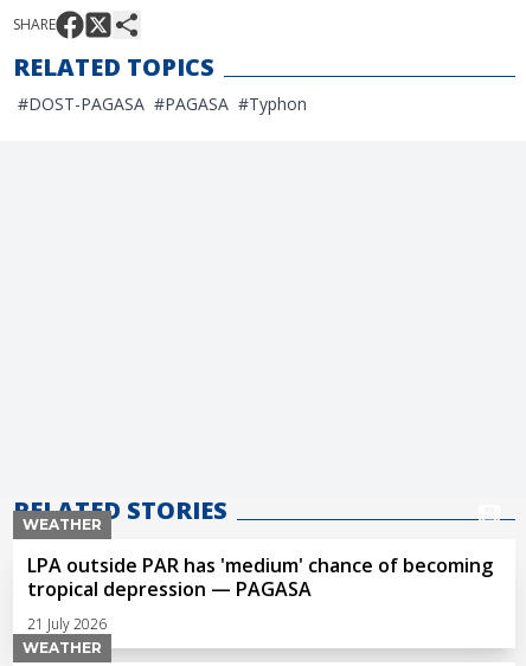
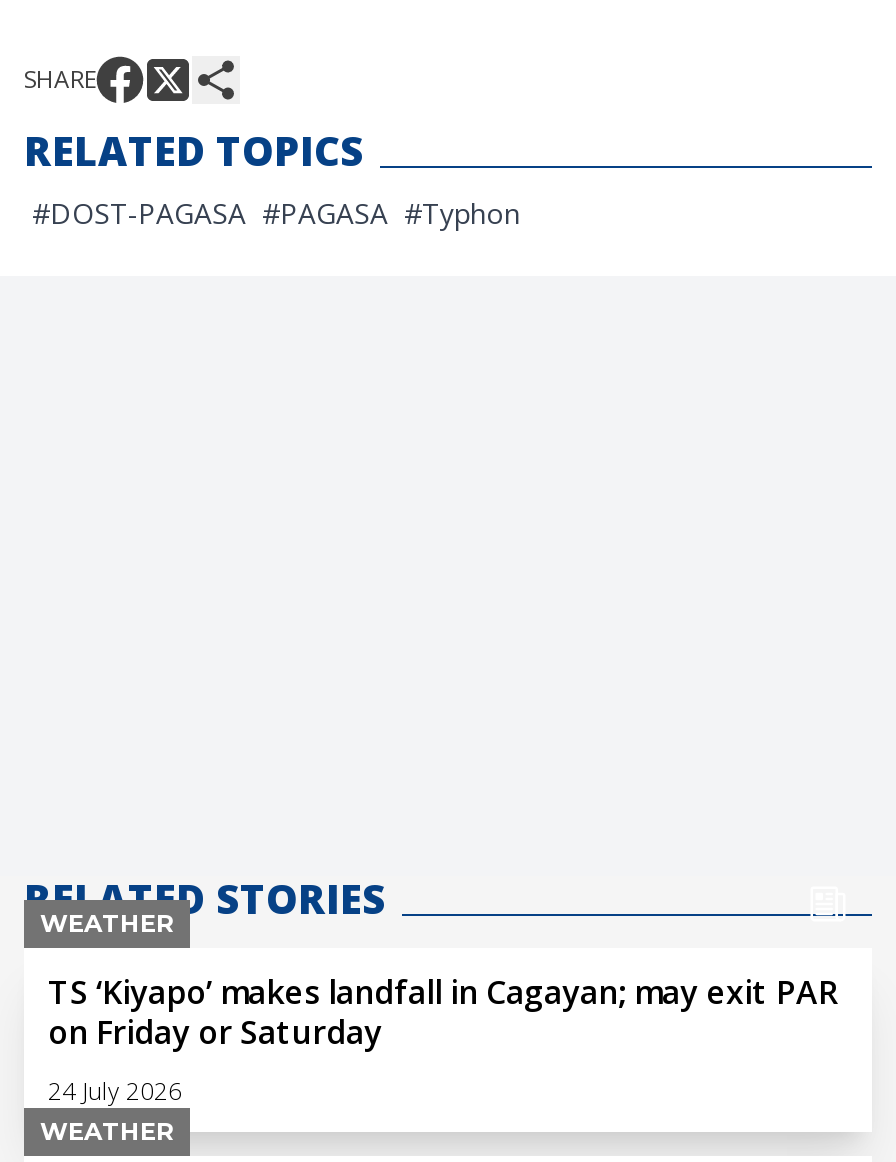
[27,552,493,602] LPA outside PAR has 'medium' chance of becoming | tropical depression — PAGASA -> [48,970,838,1054] TS ‘Kiyapo’ makes landfall in Cagayan; may exit PAR | on Friday or Saturday
[27,614,107,634] 21 July 2026 -> [48,1074,182,1108] 24 July 2026

